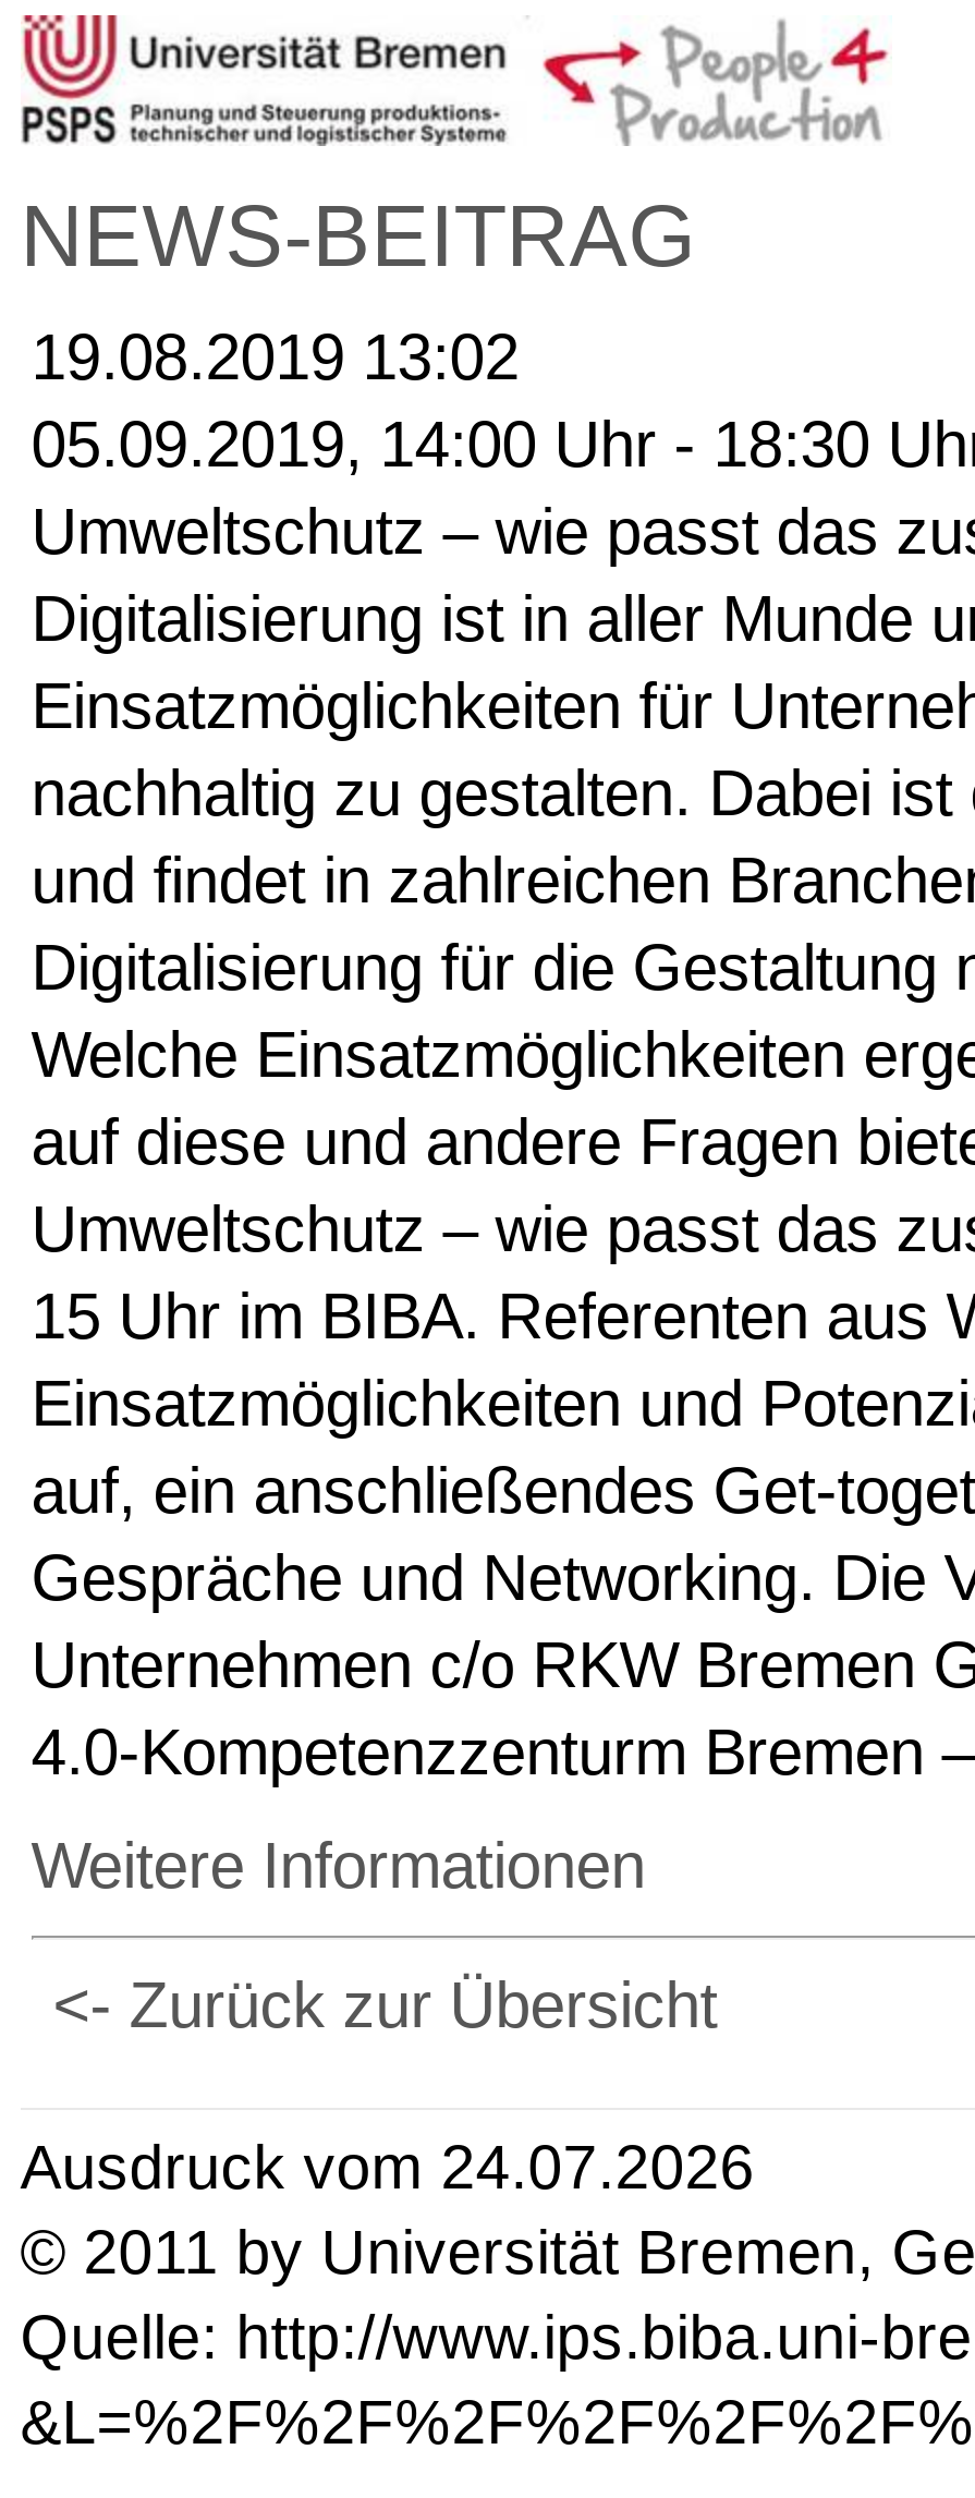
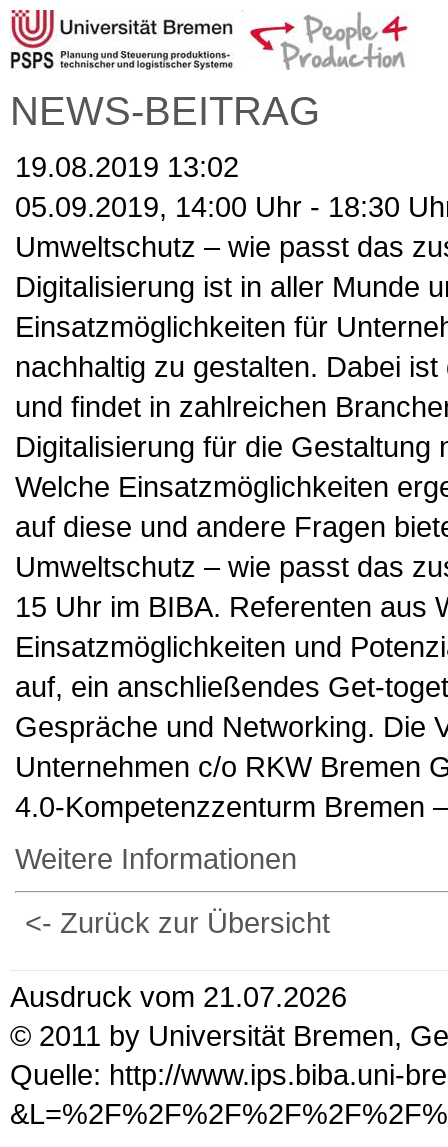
[20,2131,755,2201] Ausdruck vom 24.07.2026 -> [10,981,347,1013] Ausdruck vom 21.07.2026

